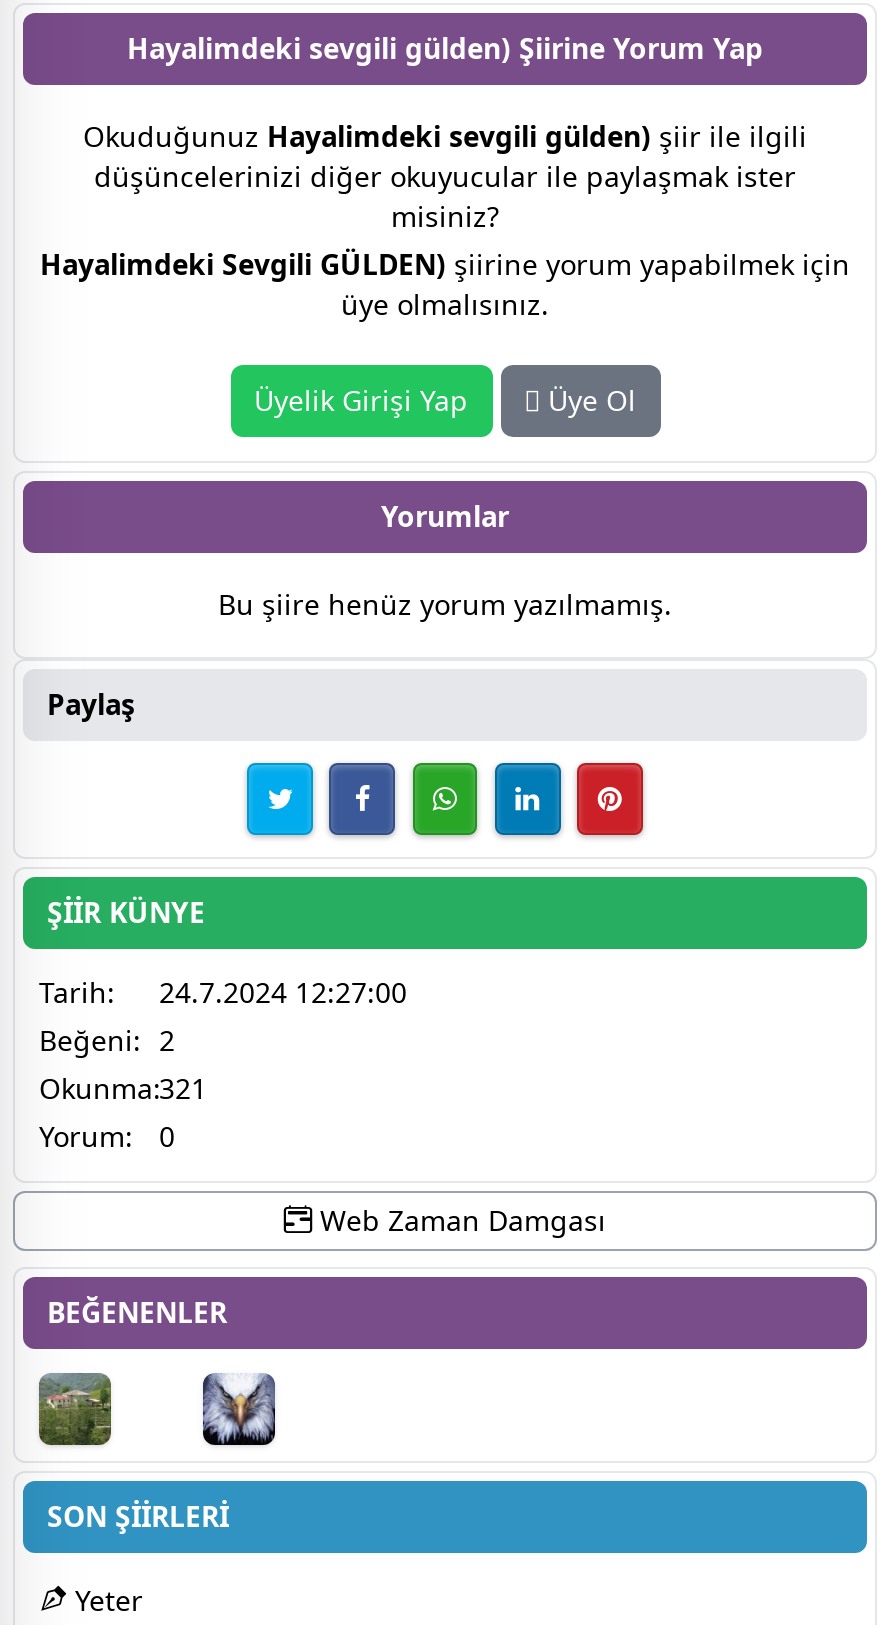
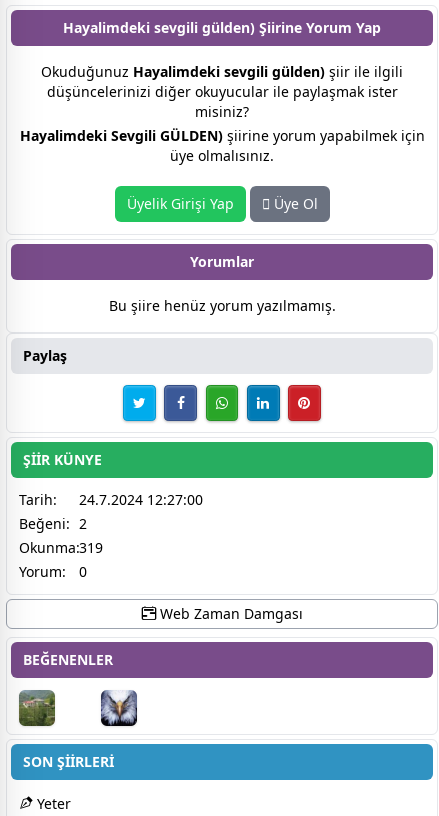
[39,1068,207,1106] Okunma:321 -> [19,537,103,556] Okunma:319

